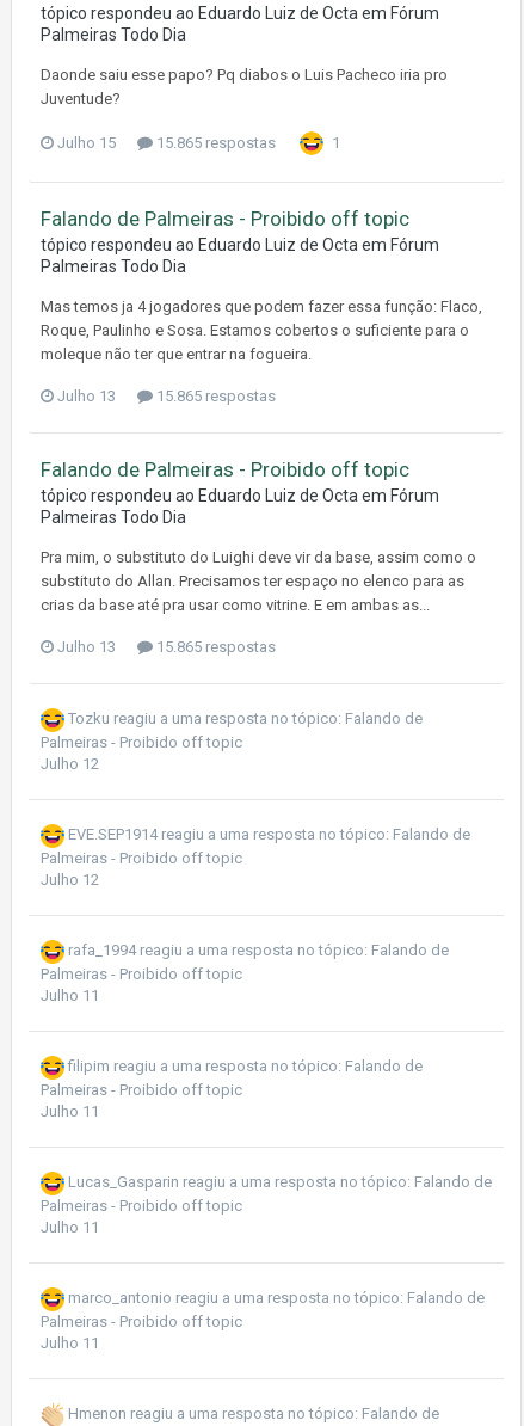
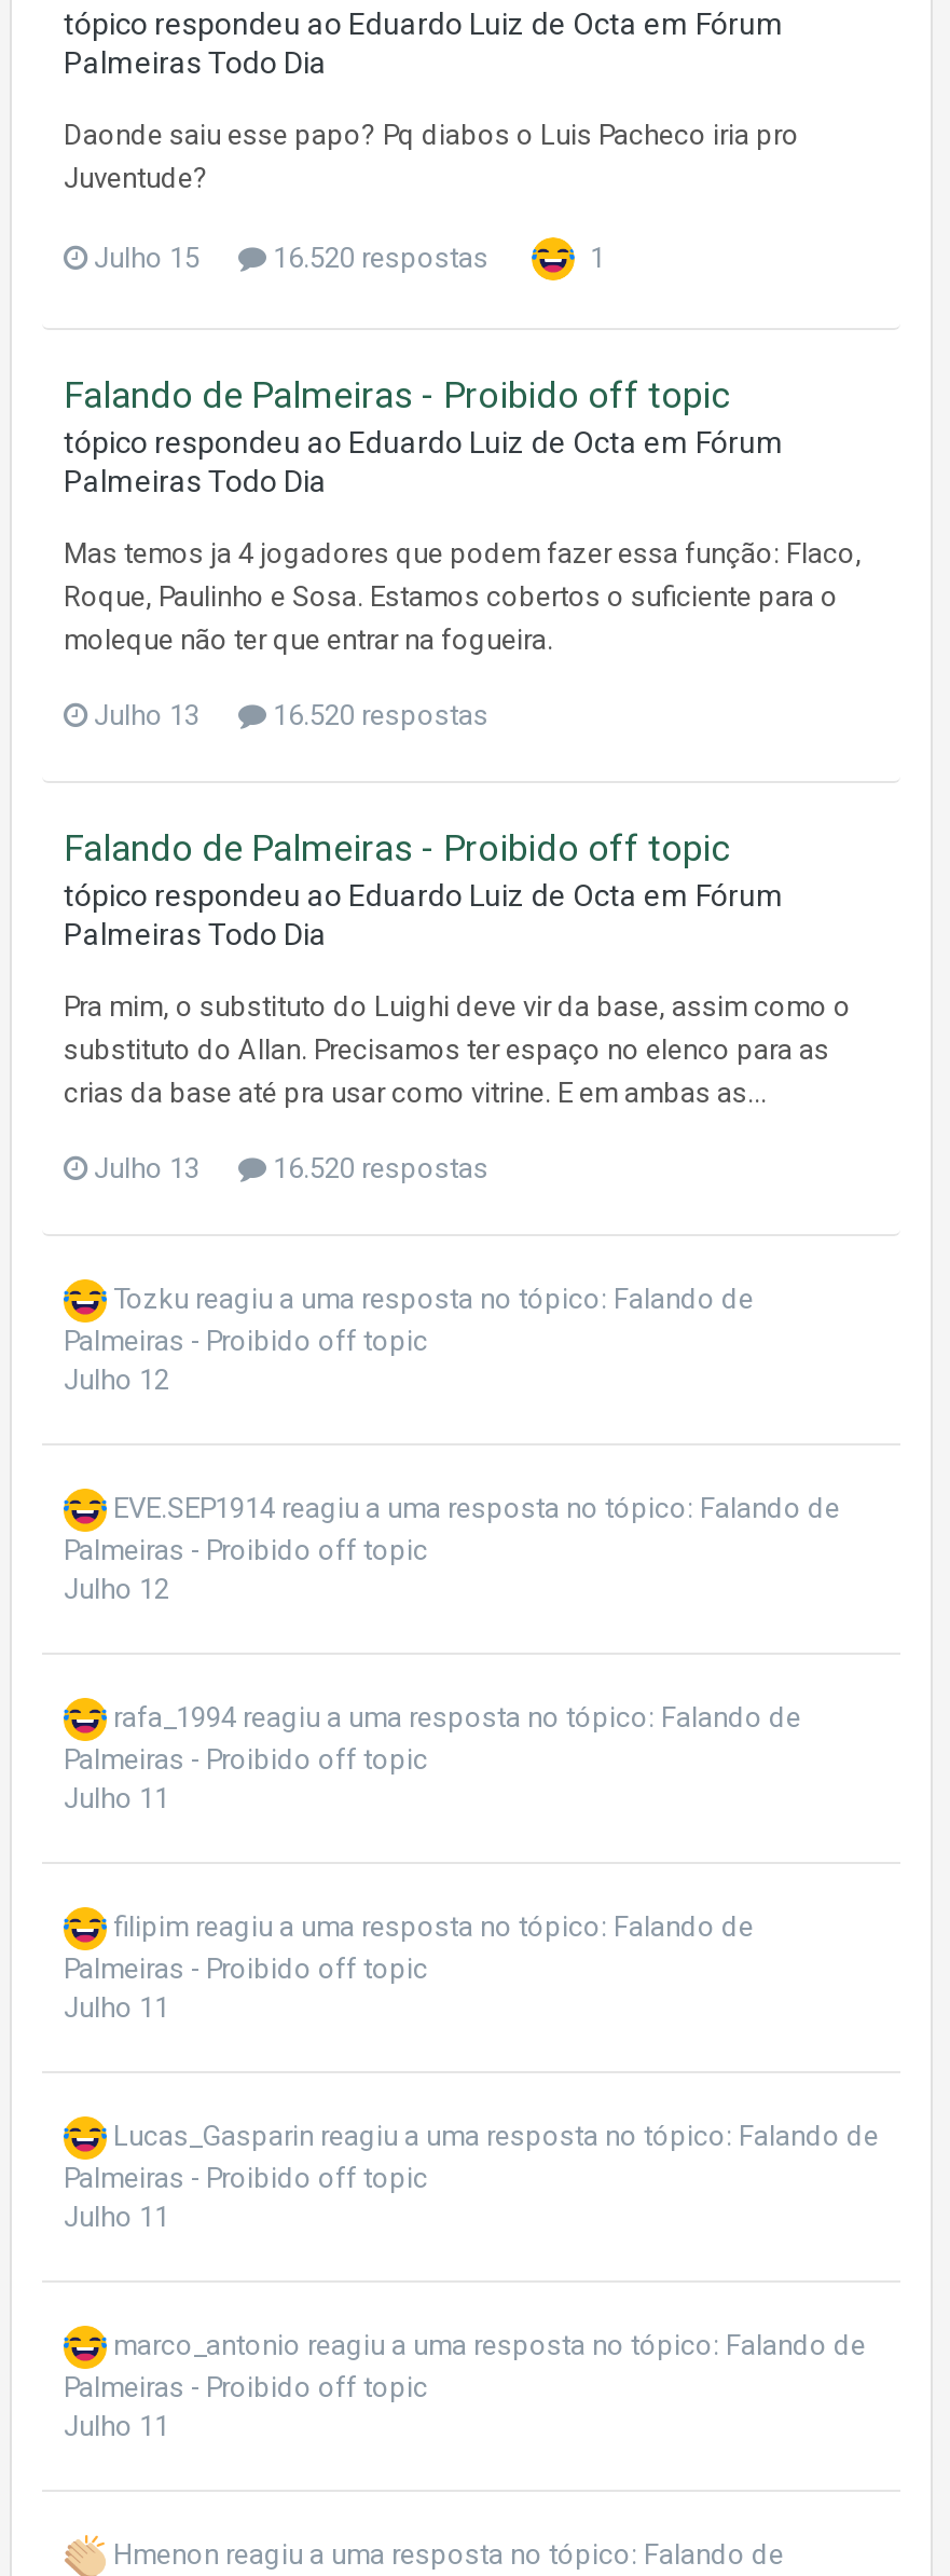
[153,134,276,152] 15.865 respostas -> [266,242,488,274] 16.520 respostas
[153,387,276,405] 15.865 respostas -> [266,699,488,731] 16.520 respostas
[153,638,276,656] 15.865 respostas -> [266,1152,488,1184] 16.520 respostas

